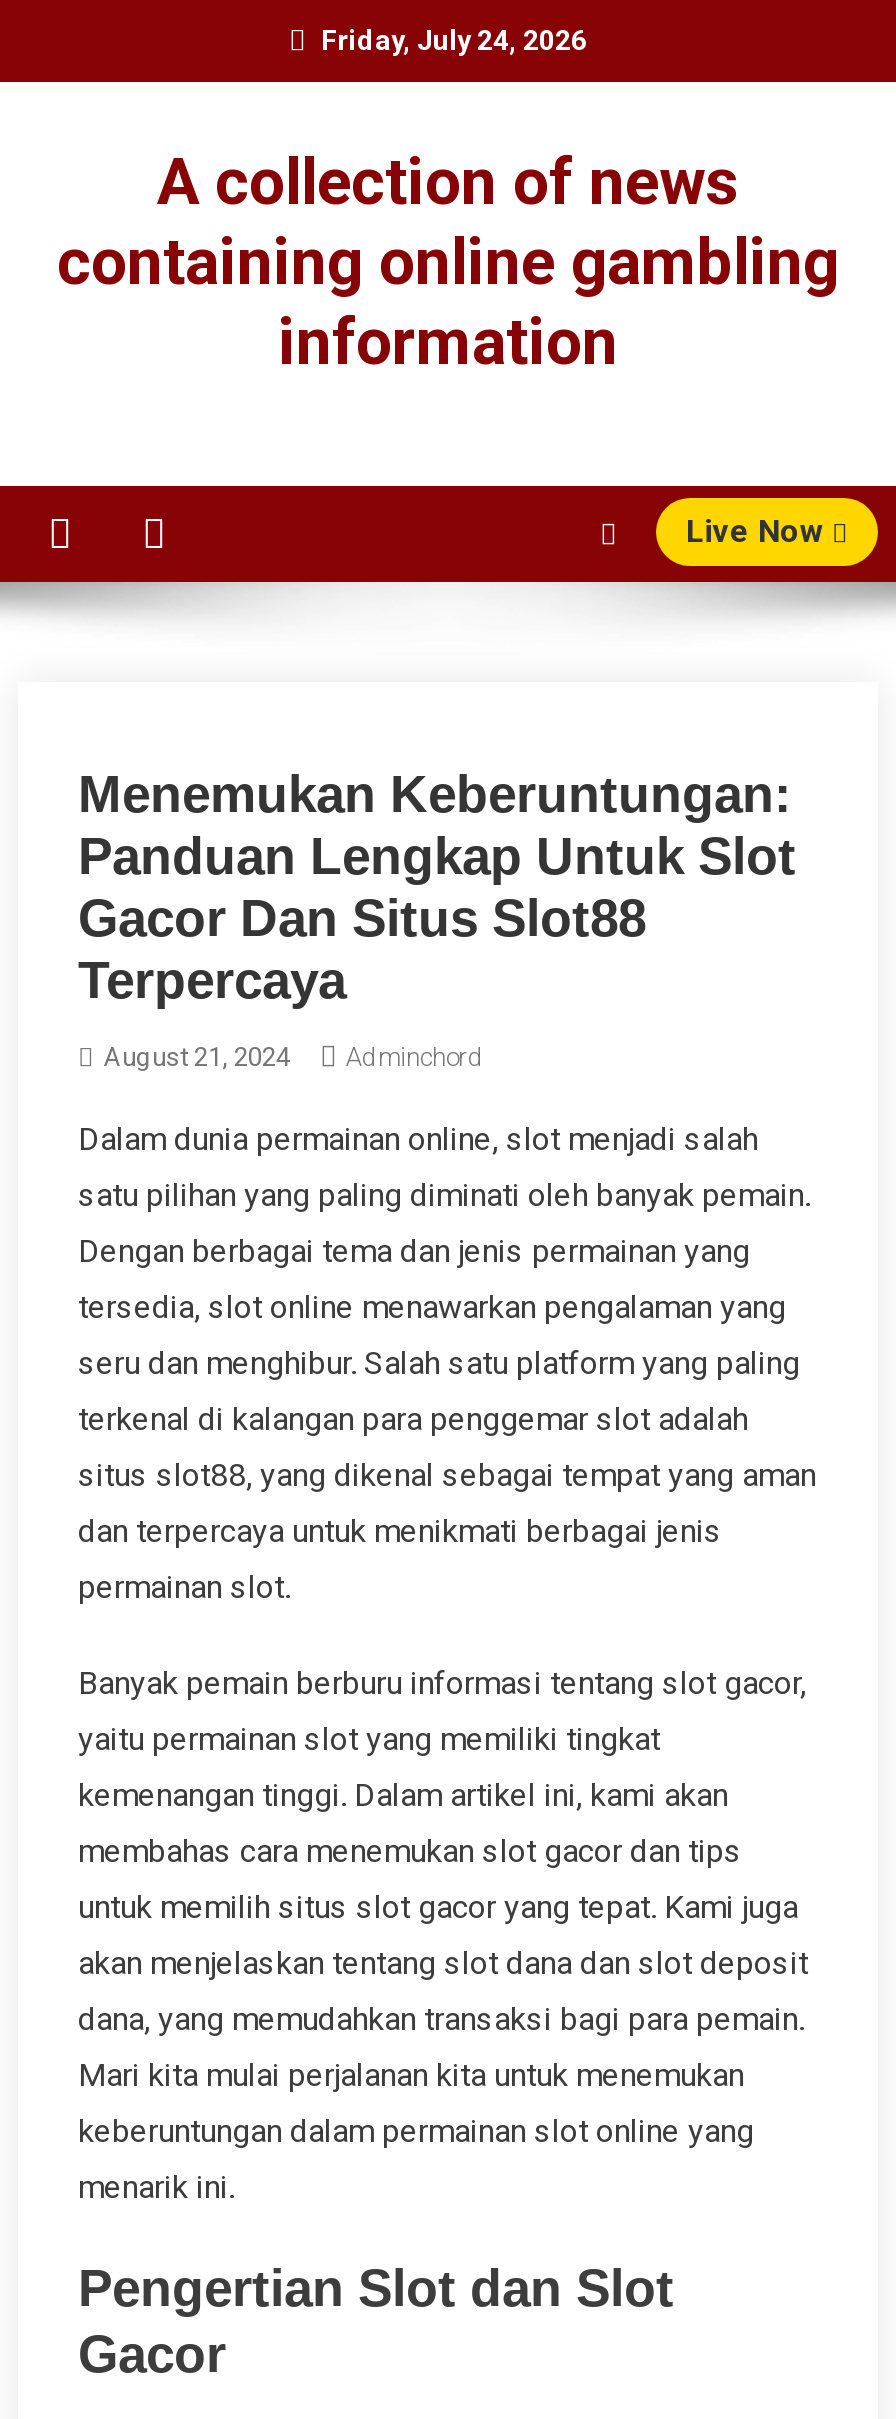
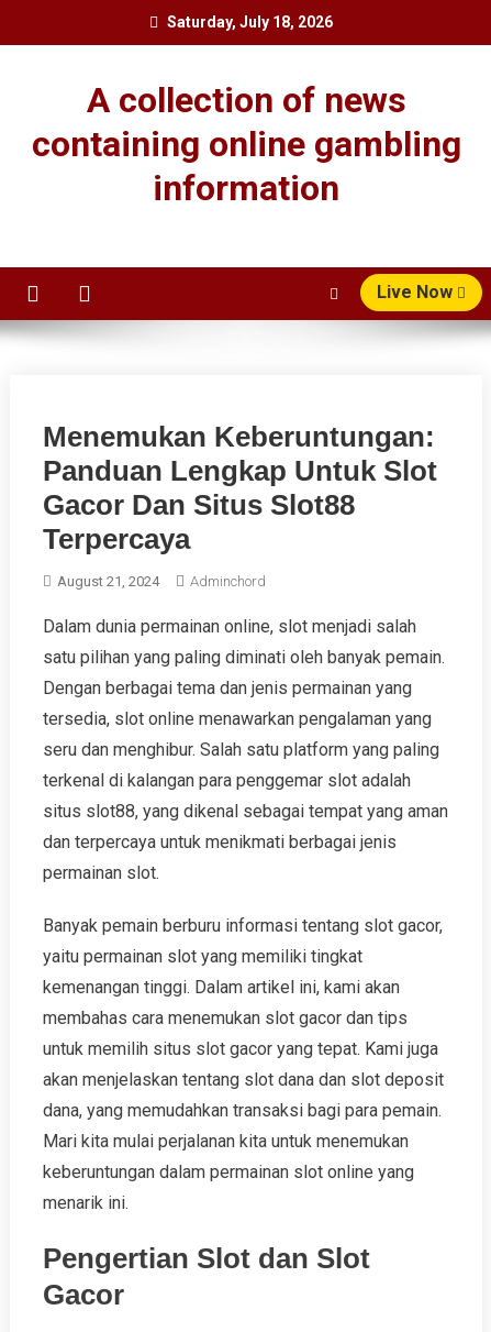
[321,24,587,56] Friday, July 24, 2026 -> [166,13,332,31] Saturday, July 18, 2026

